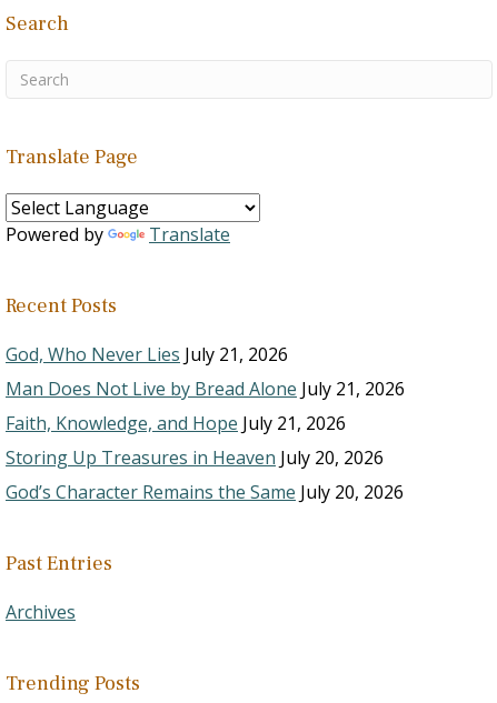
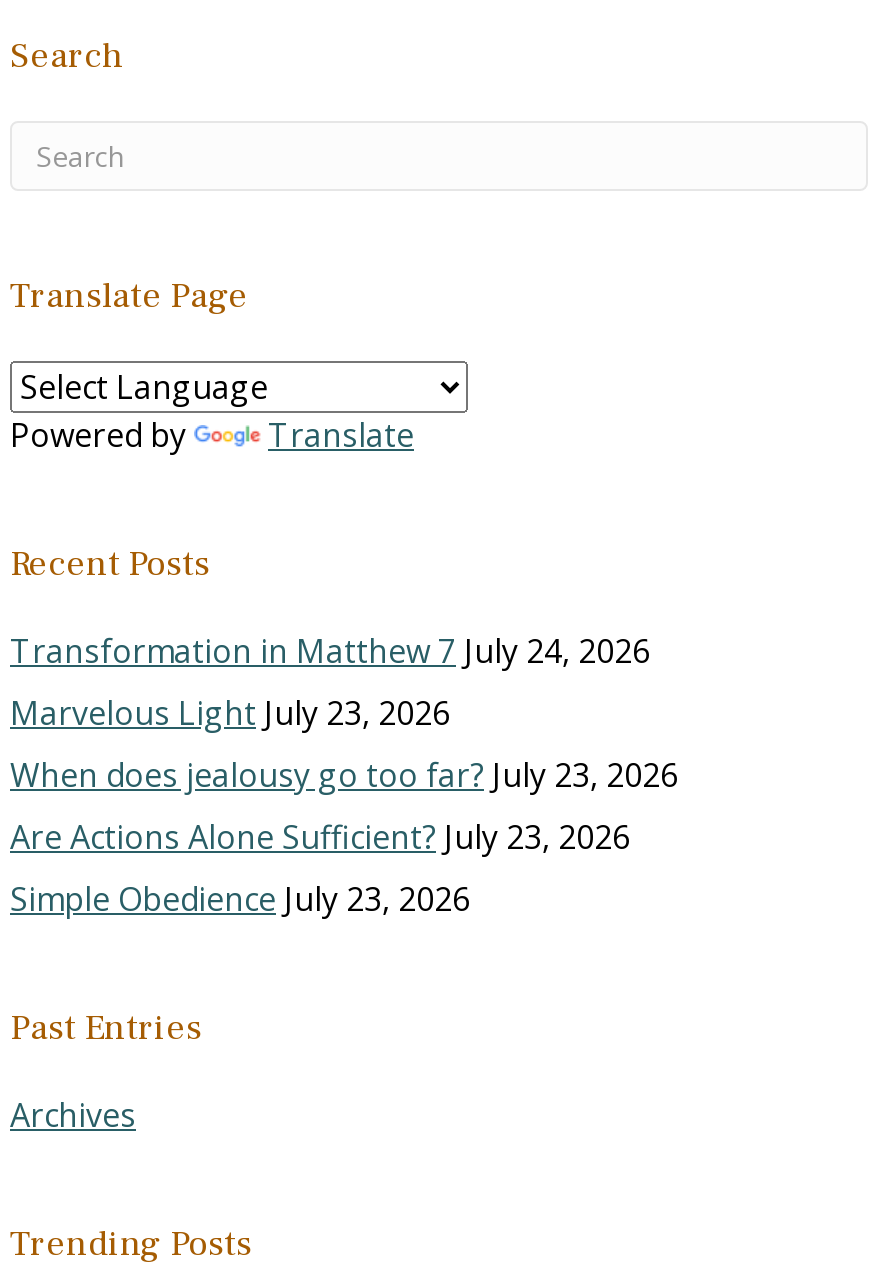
[6,342,405,504] God, Who Never Lies July 21, 2026 | Man Does Not Live by Bread Alone July 21, 2026 | Faith, Knowledge, and Hope July 21, 2026 | Storing Up Treasures in Heaven July 20, 2026 | God’s Character Remains the Same July 20, 2026 -> [10,629,678,921] Transformation in Matthew 7 July 24, 2026 | Marvelous Light July 23, 2026 | When does jealousy go too far? July 23, 2026 | Are Actions Alone Sufficient? July 23, 2026 | Simple Obedience July 23, 2026

